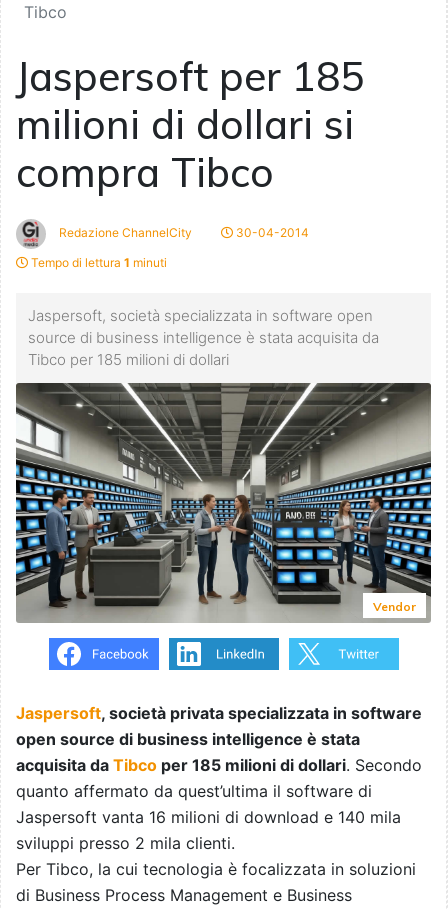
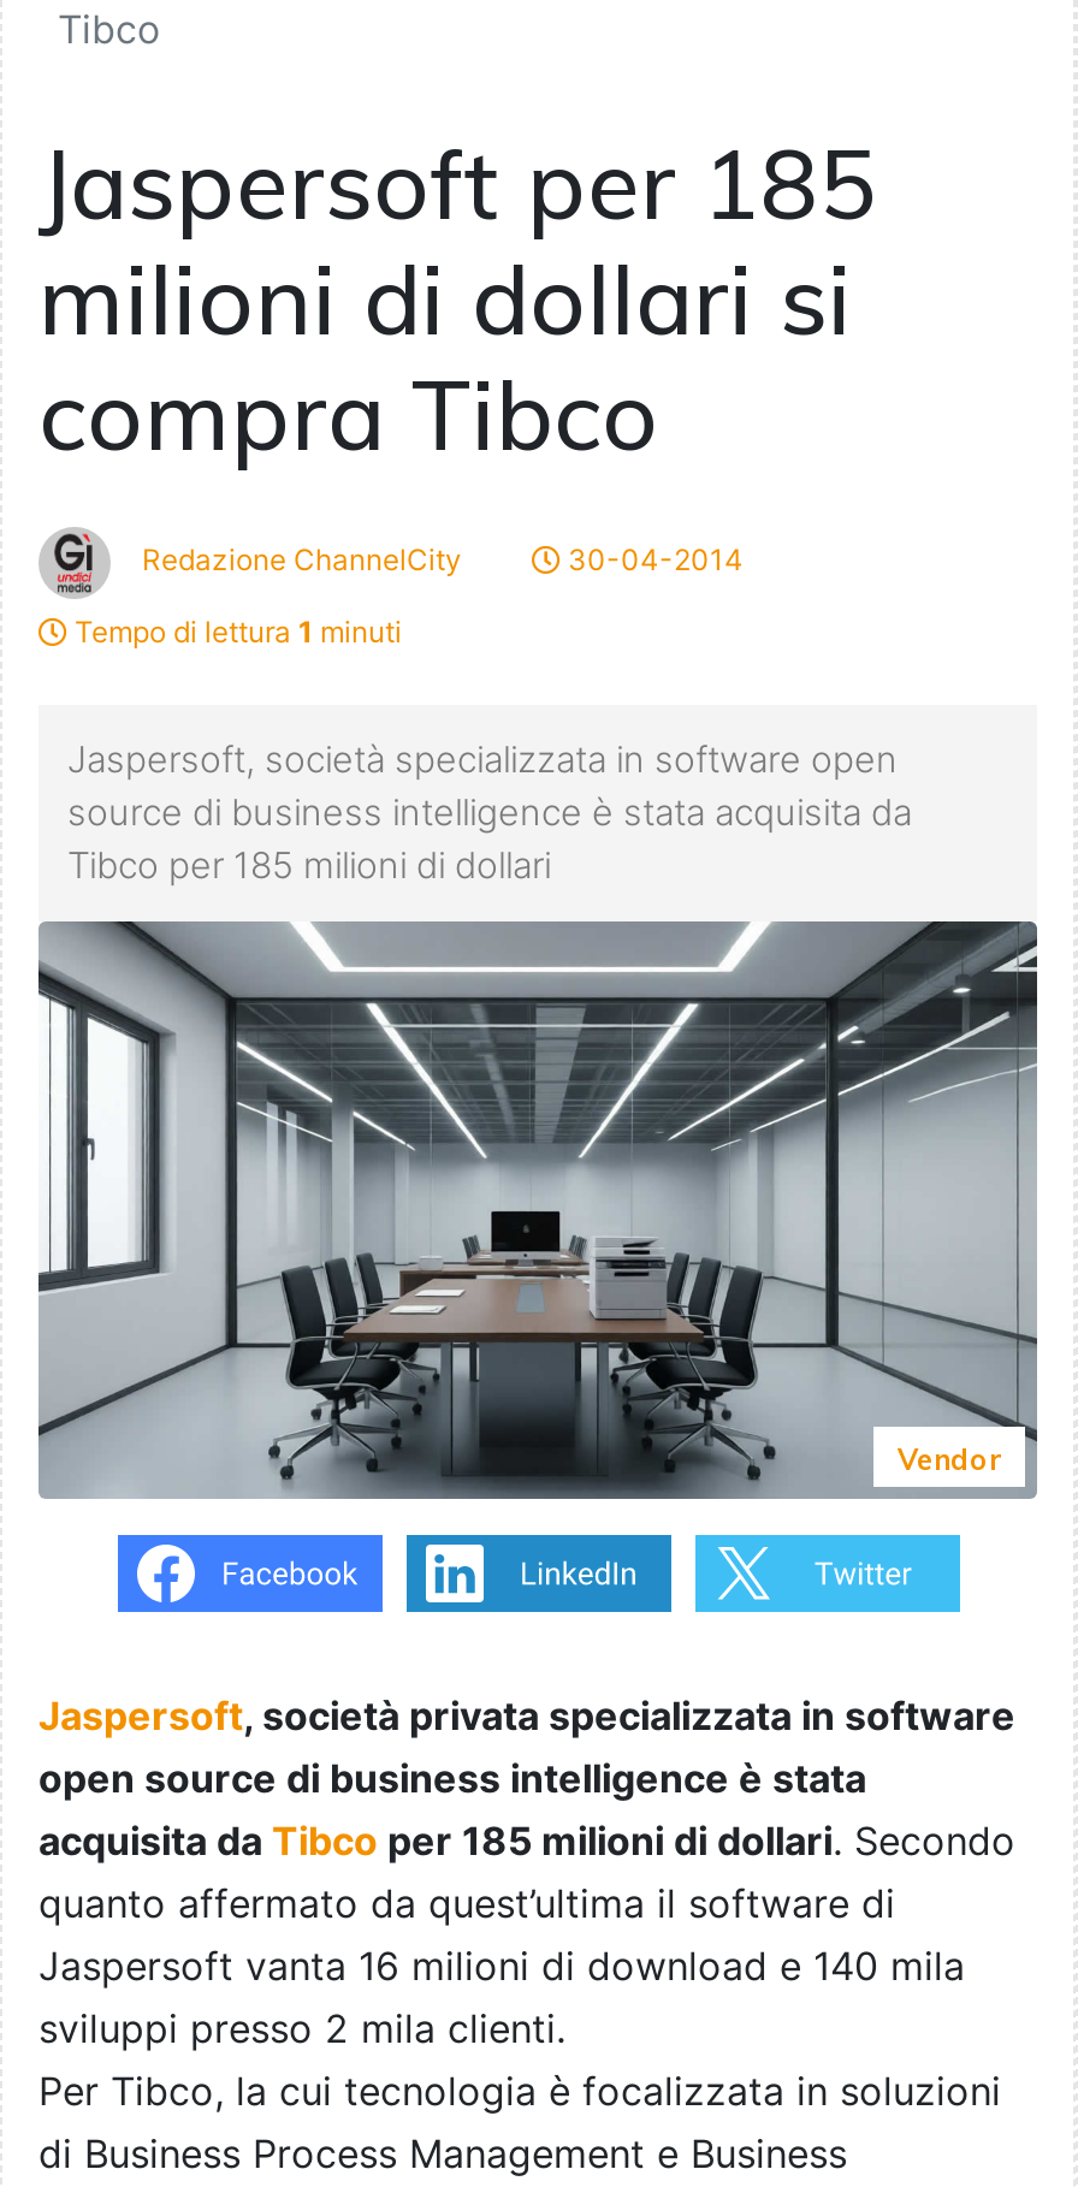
[15,382,432,623] [image] -> [38,919,1039,1499] [image]

